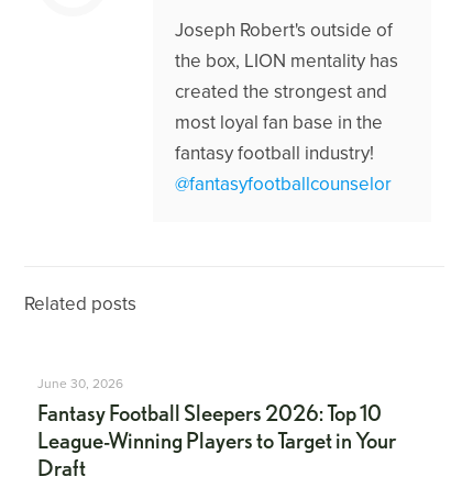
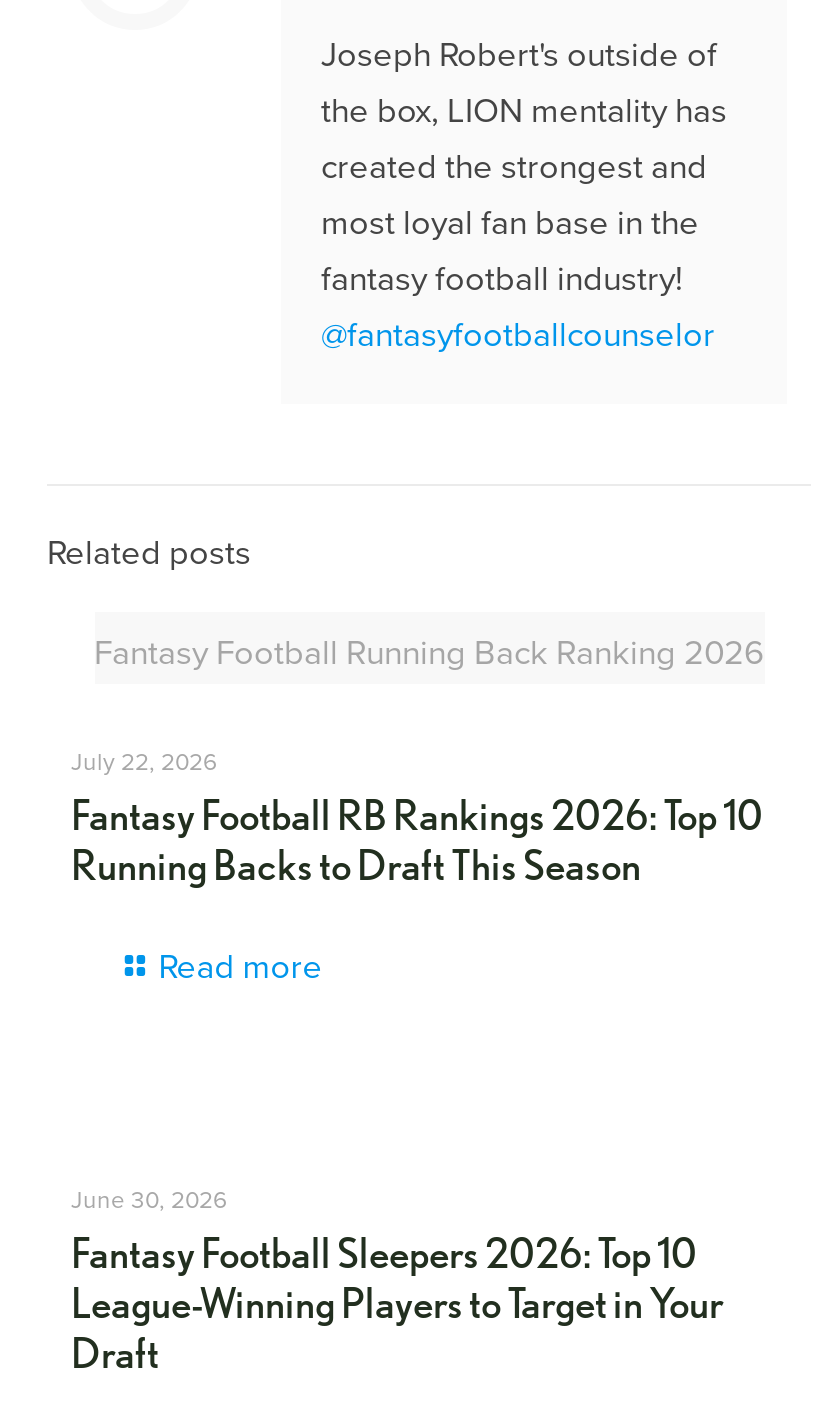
none -> [71,631,764,987] Fantasy Football Running Back Ranking 2026 | July 22, 2026 | Fantasy Football RB Rankings 2026: Top 10 | Running Backs to Draft This Season | Read more

